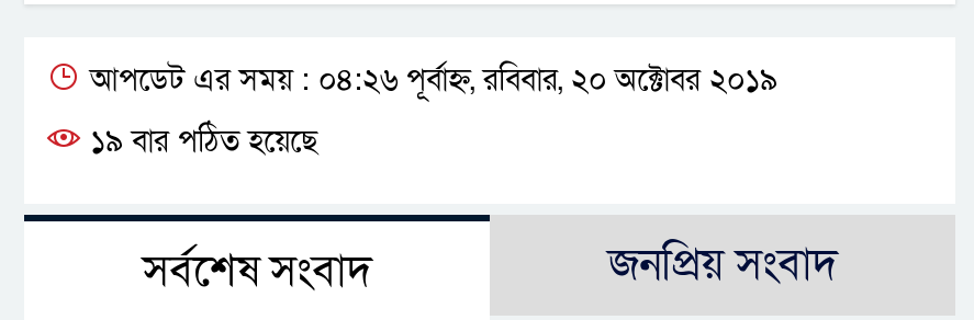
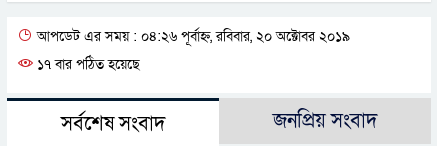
[81,120,318,162] ১৯ বার পঠিত হয়েছে -> [33,55,140,74] ১৭ বার পঠিত হয়েছে

